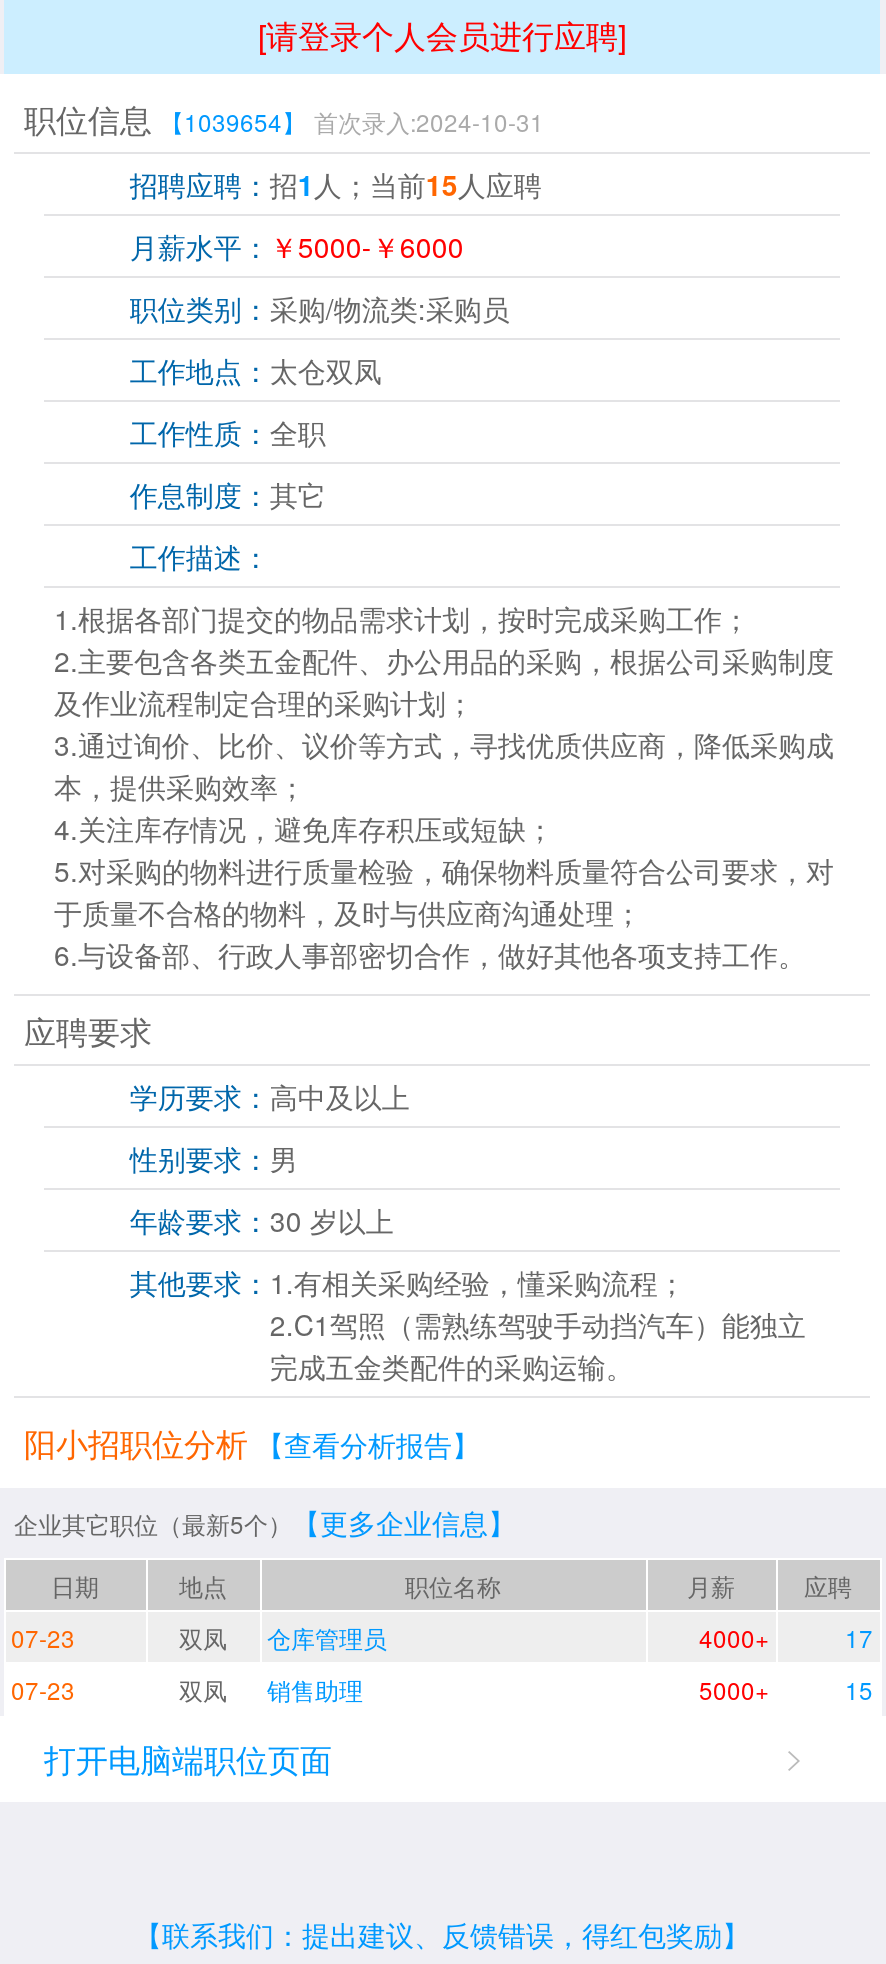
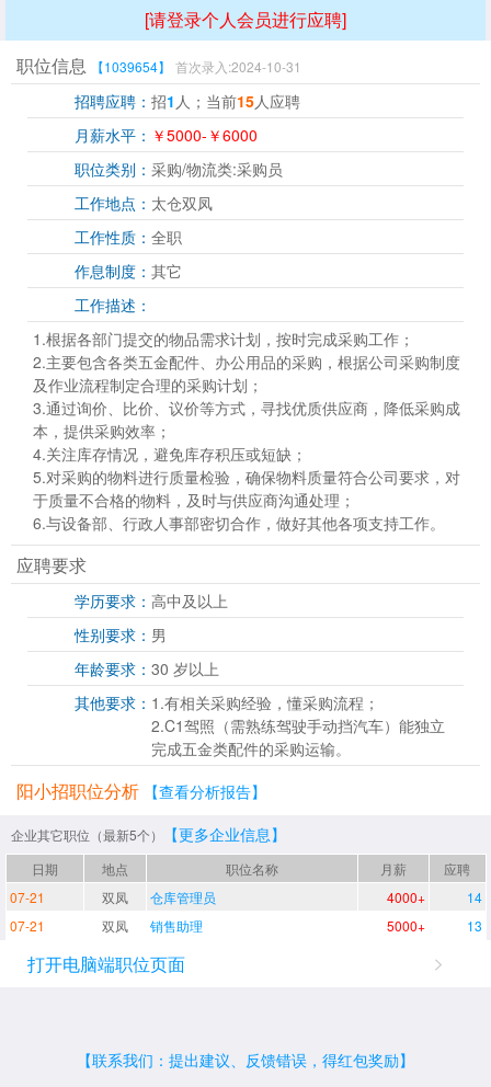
[11,1620,75,1654] 07-23 -> [9,888,44,906] 07-21
[845,1620,873,1654] 17 -> [466,888,482,906] 14
[11,1672,75,1706] 07-23 -> [9,916,44,935] 07-21
[845,1672,873,1706] 15 -> [466,916,482,935] 13

